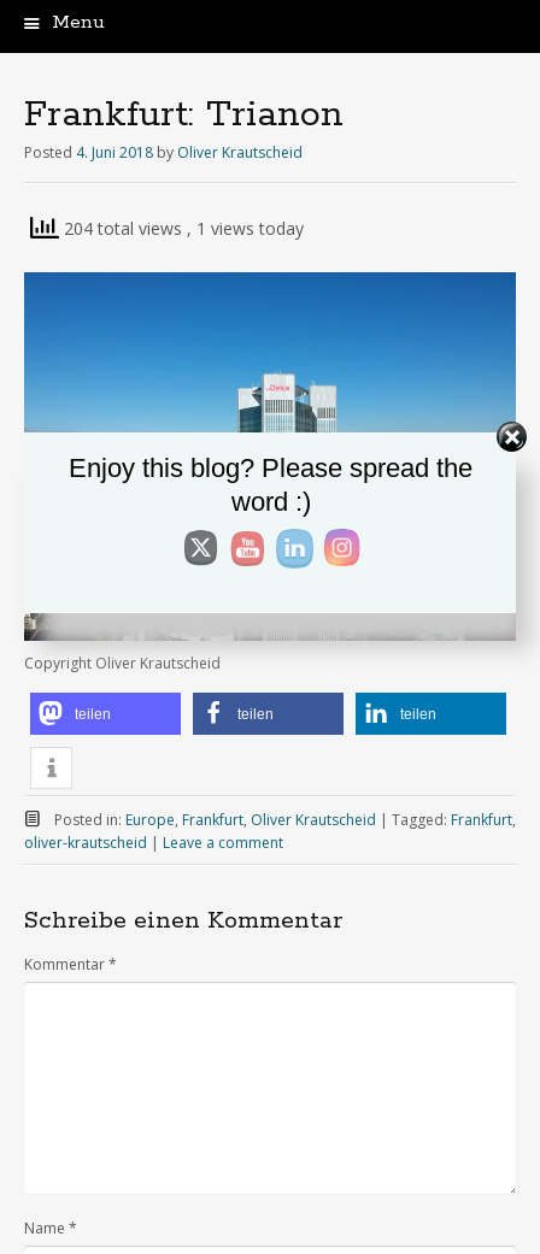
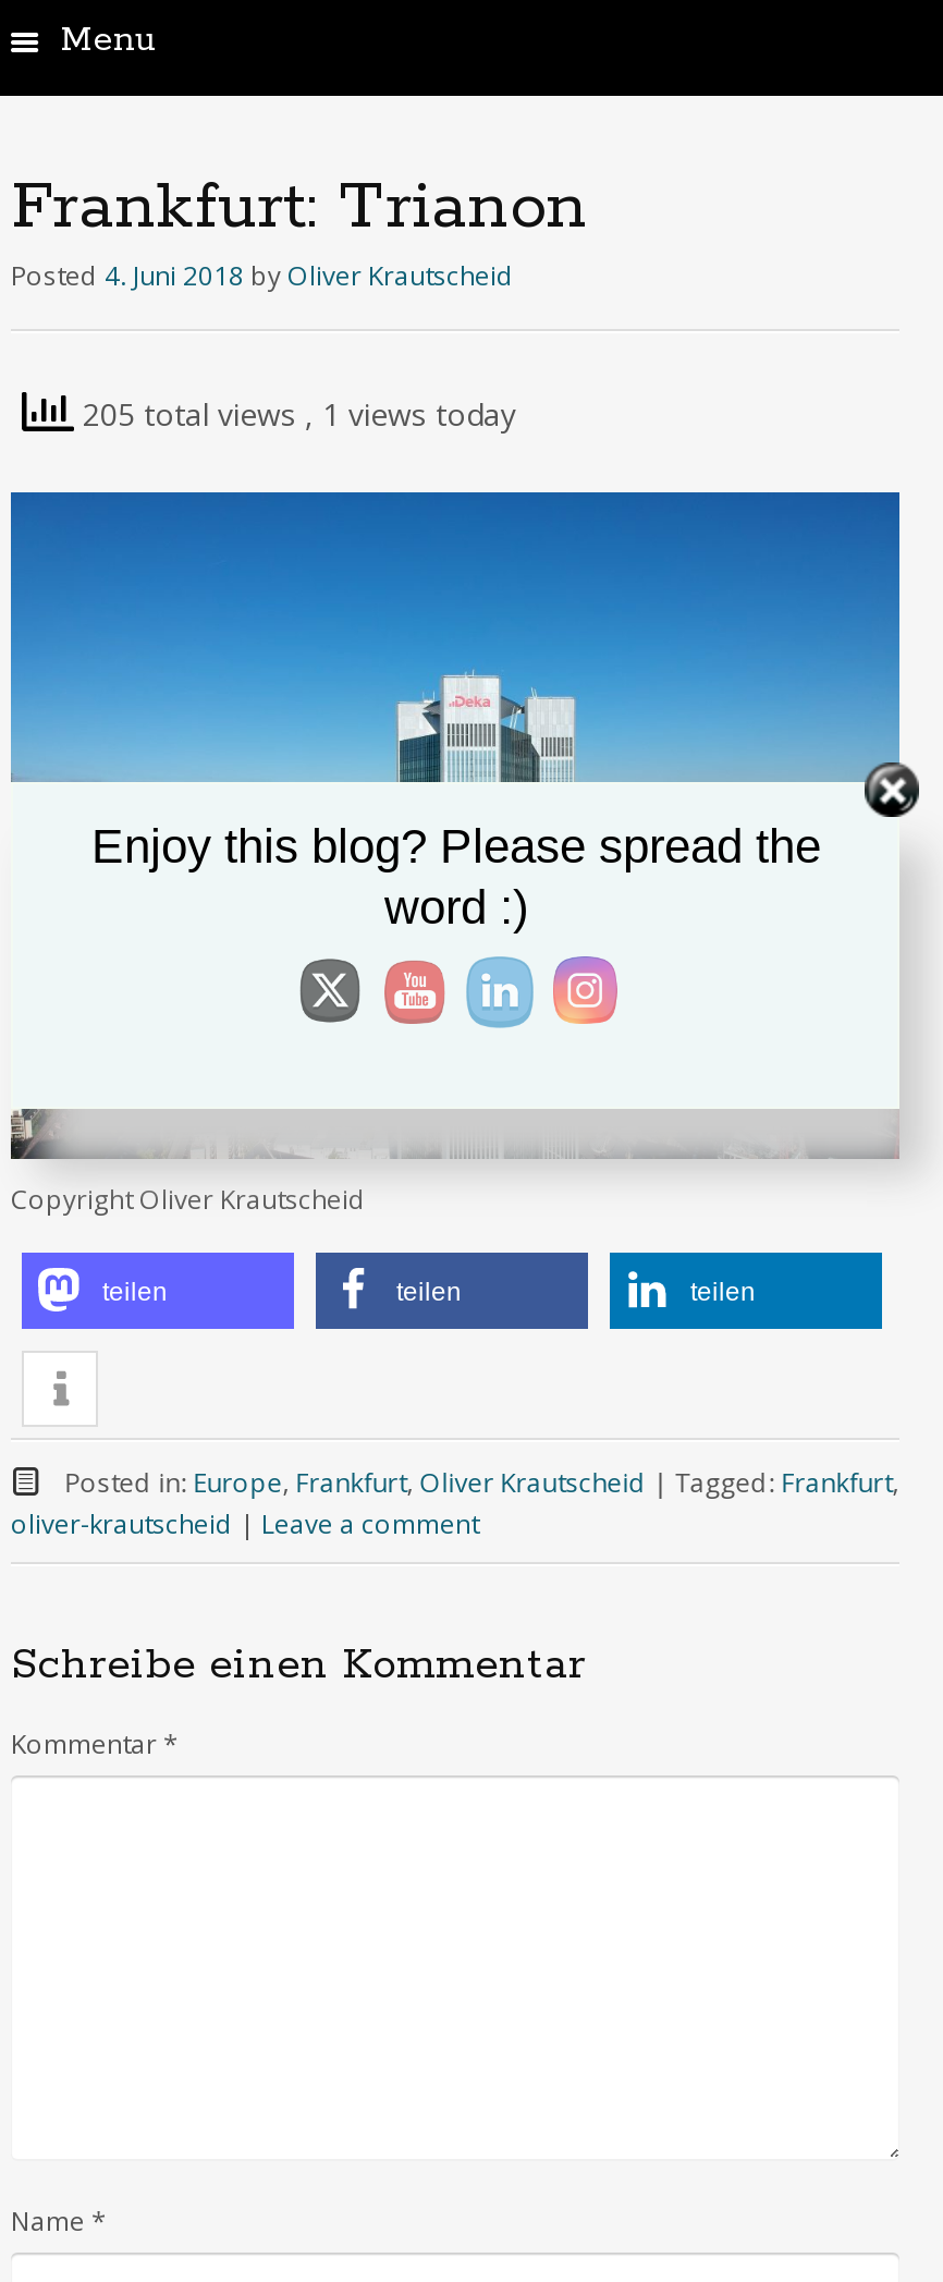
[59,217,304,240] 204 total views, 1 views today -> [74,393,516,434] 205 total views, 1 views today

